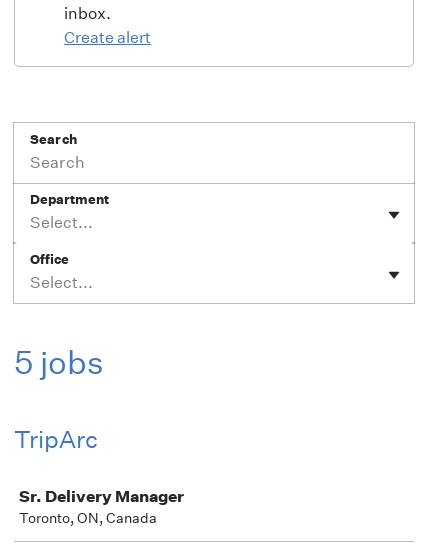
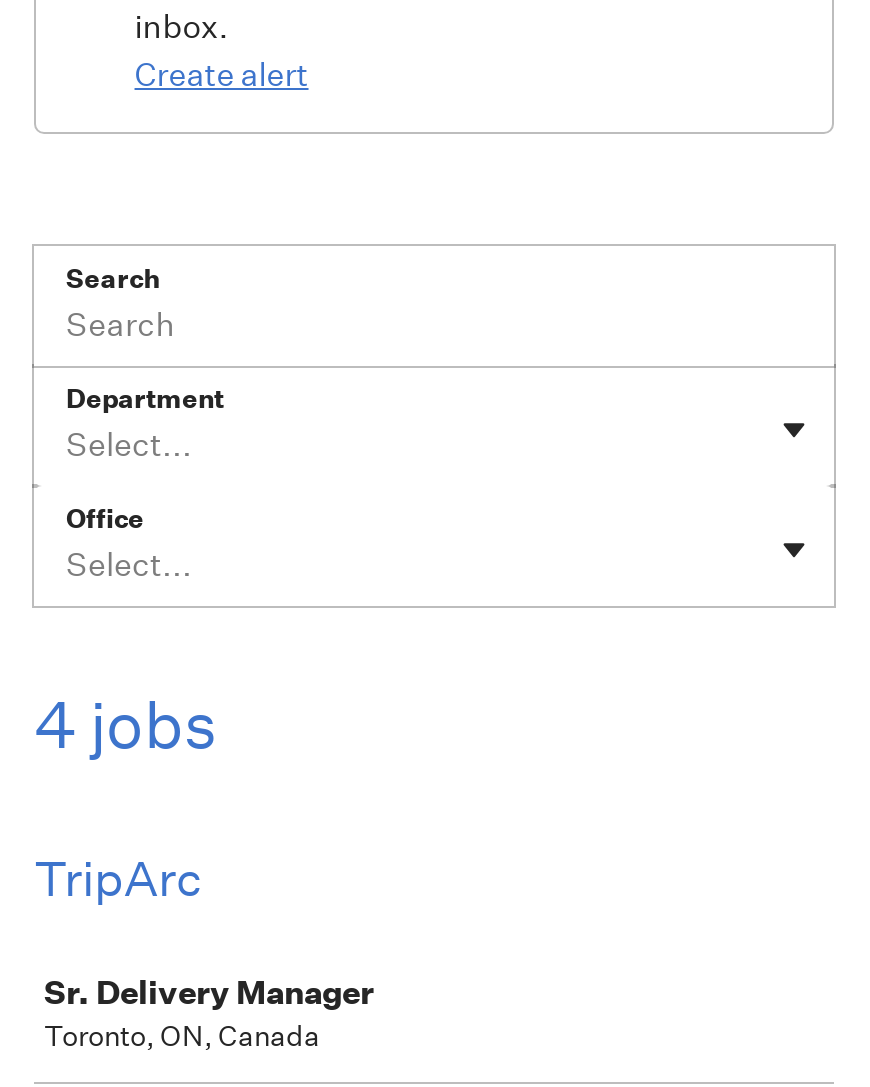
[14,343,104,382] 5 jobs -> [34,685,218,763] 4 jobs

